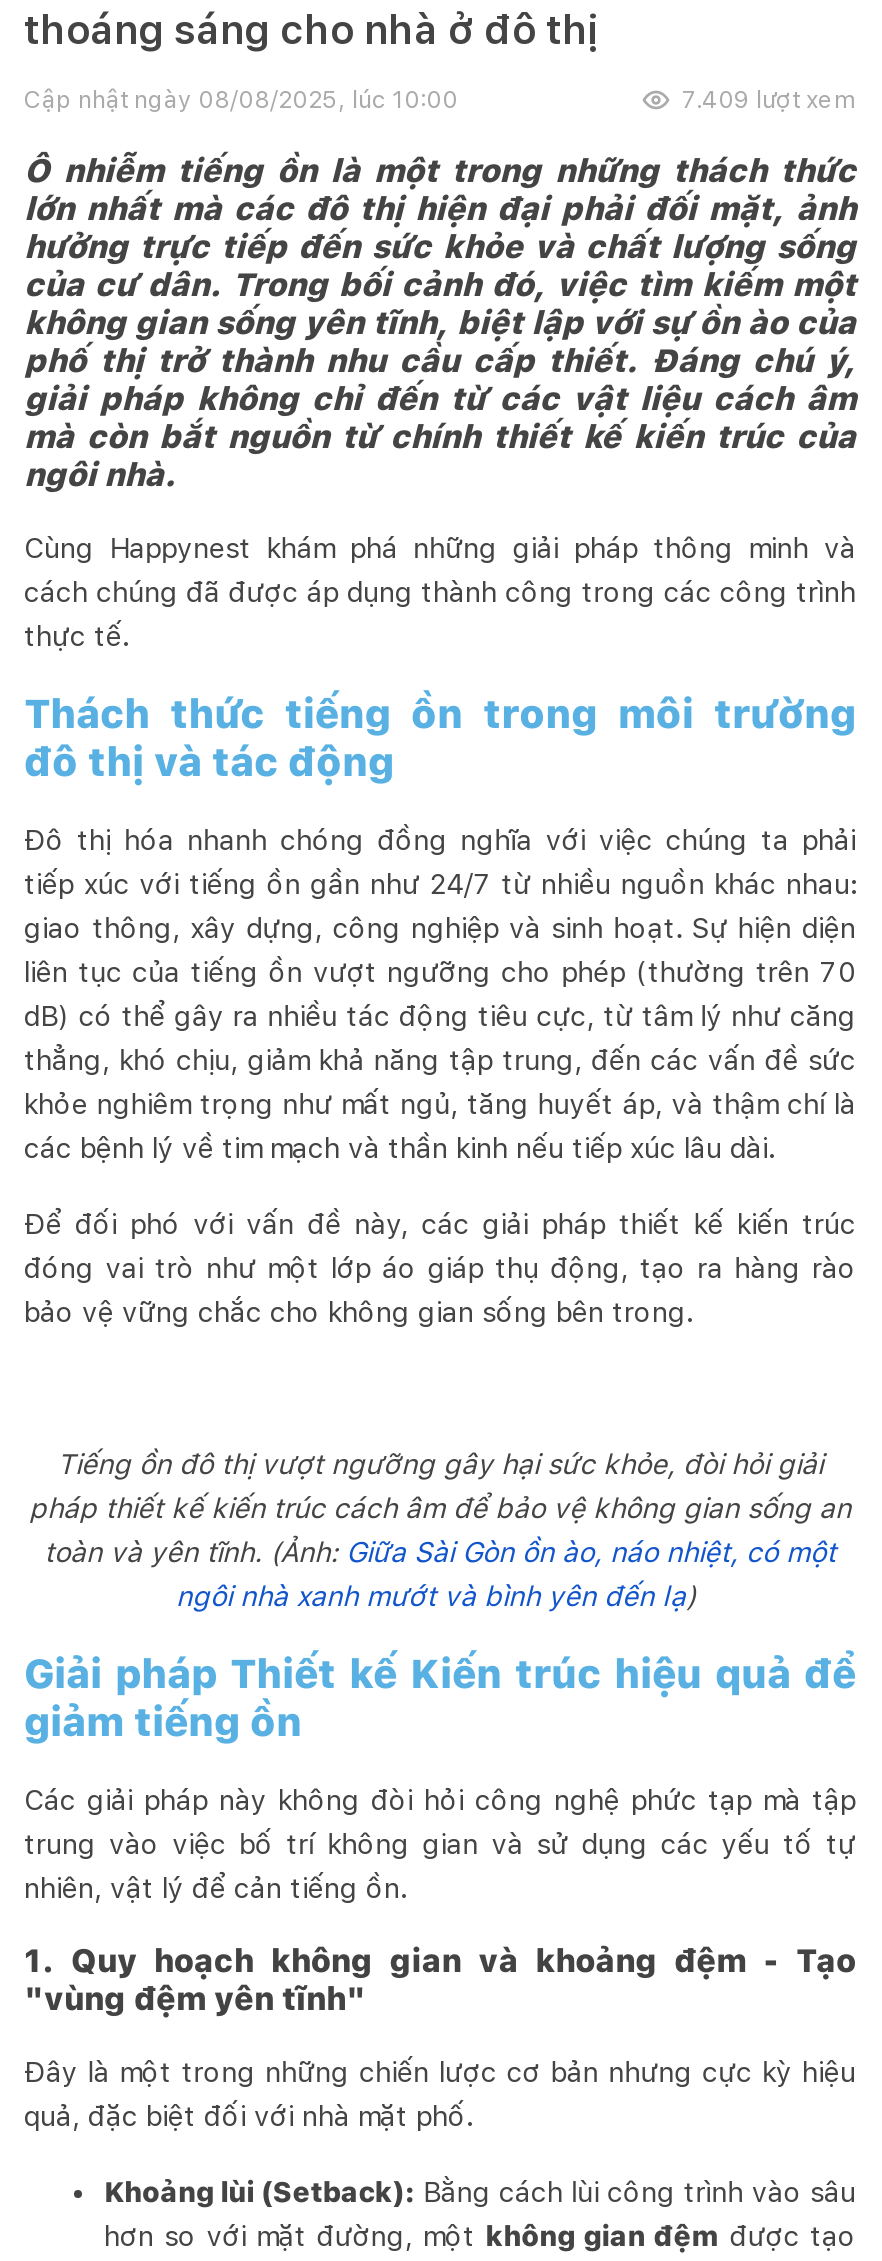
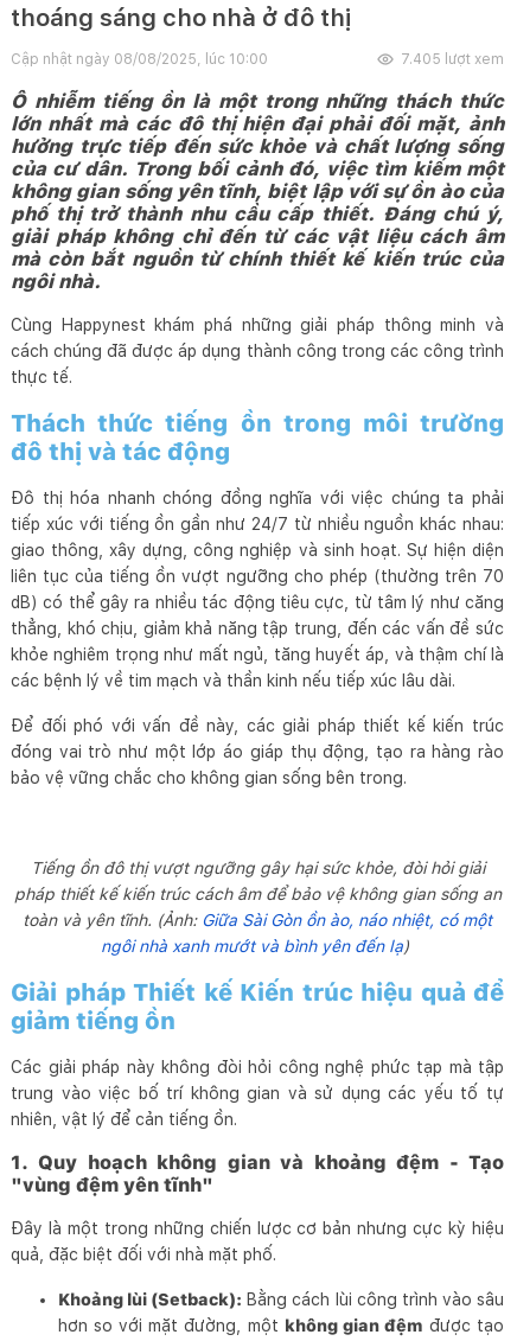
[682,86,856,114] 7.409 lượt xem -> [401,51,504,67] 7.405 lượt xem

